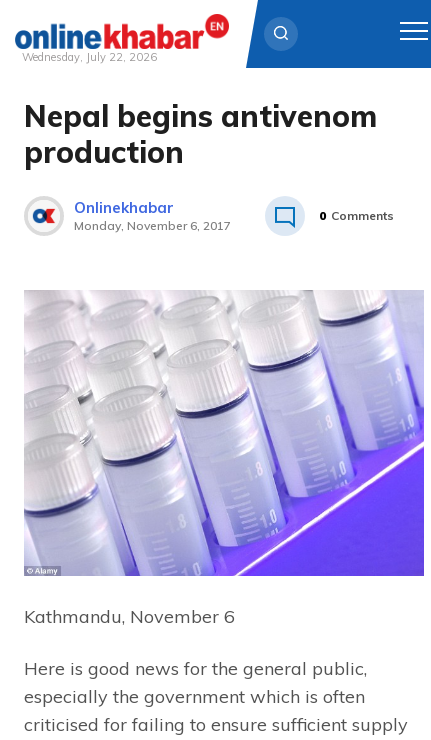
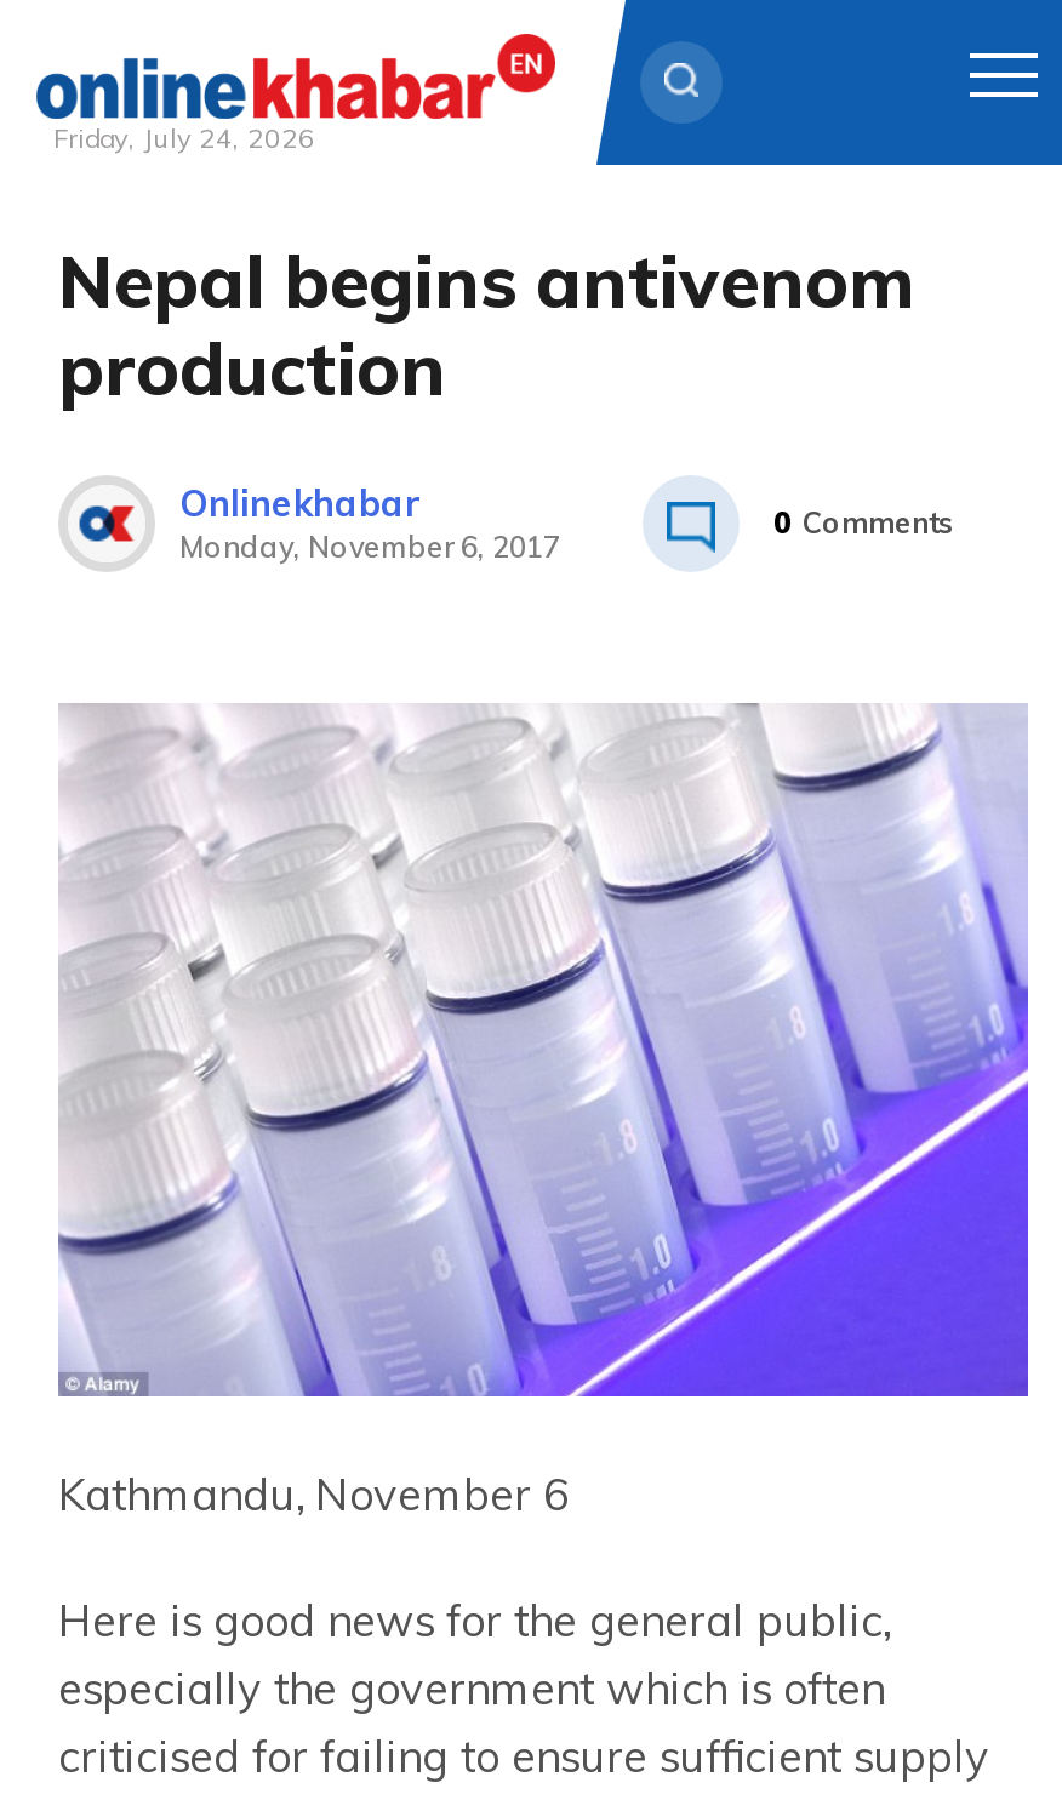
[22,50,157,64] Wednesday, July 22, 2026 -> [53,121,315,155] Friday, July 24, 2026

